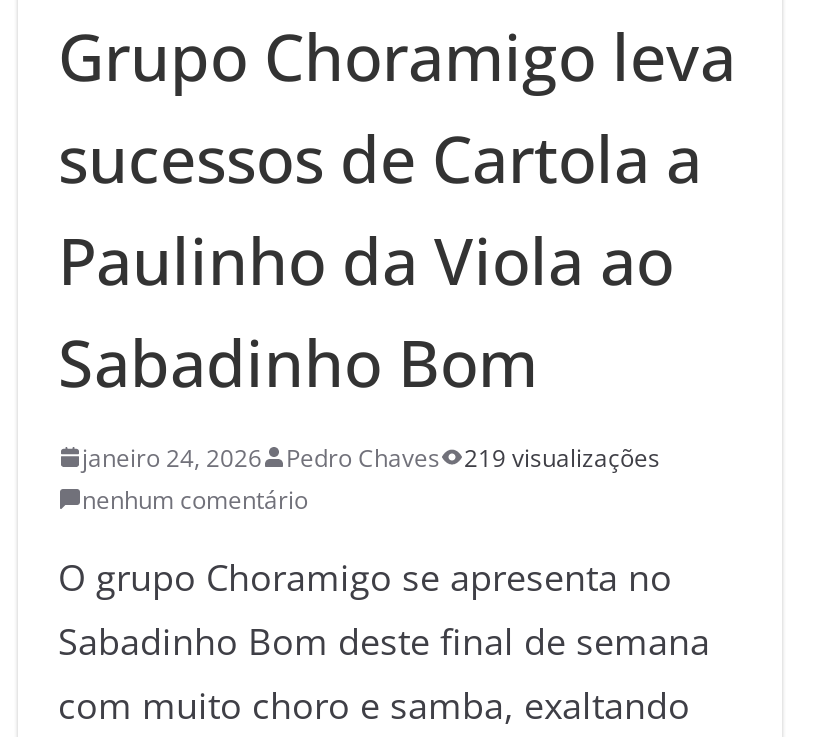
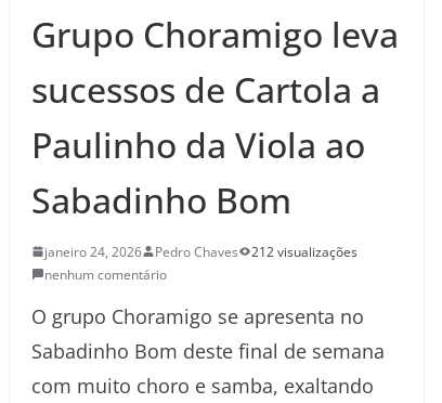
[464,440,660,474] 219 visualizações -> [251,242,357,261] 212 visualizações

